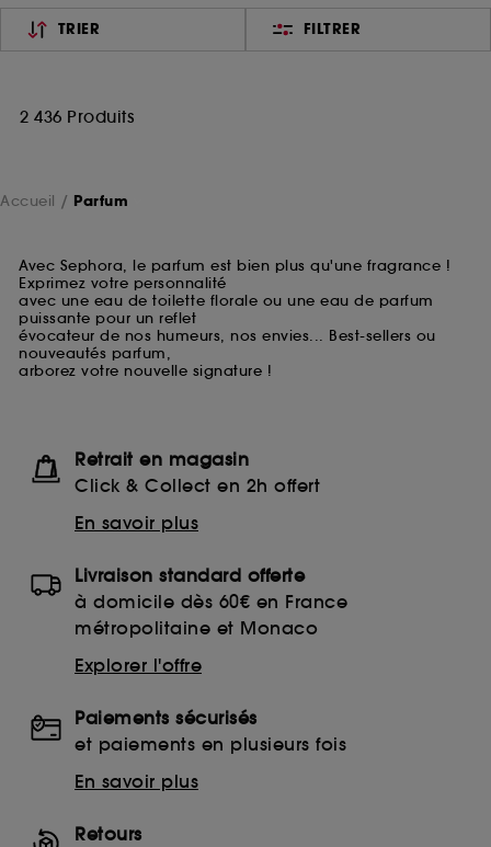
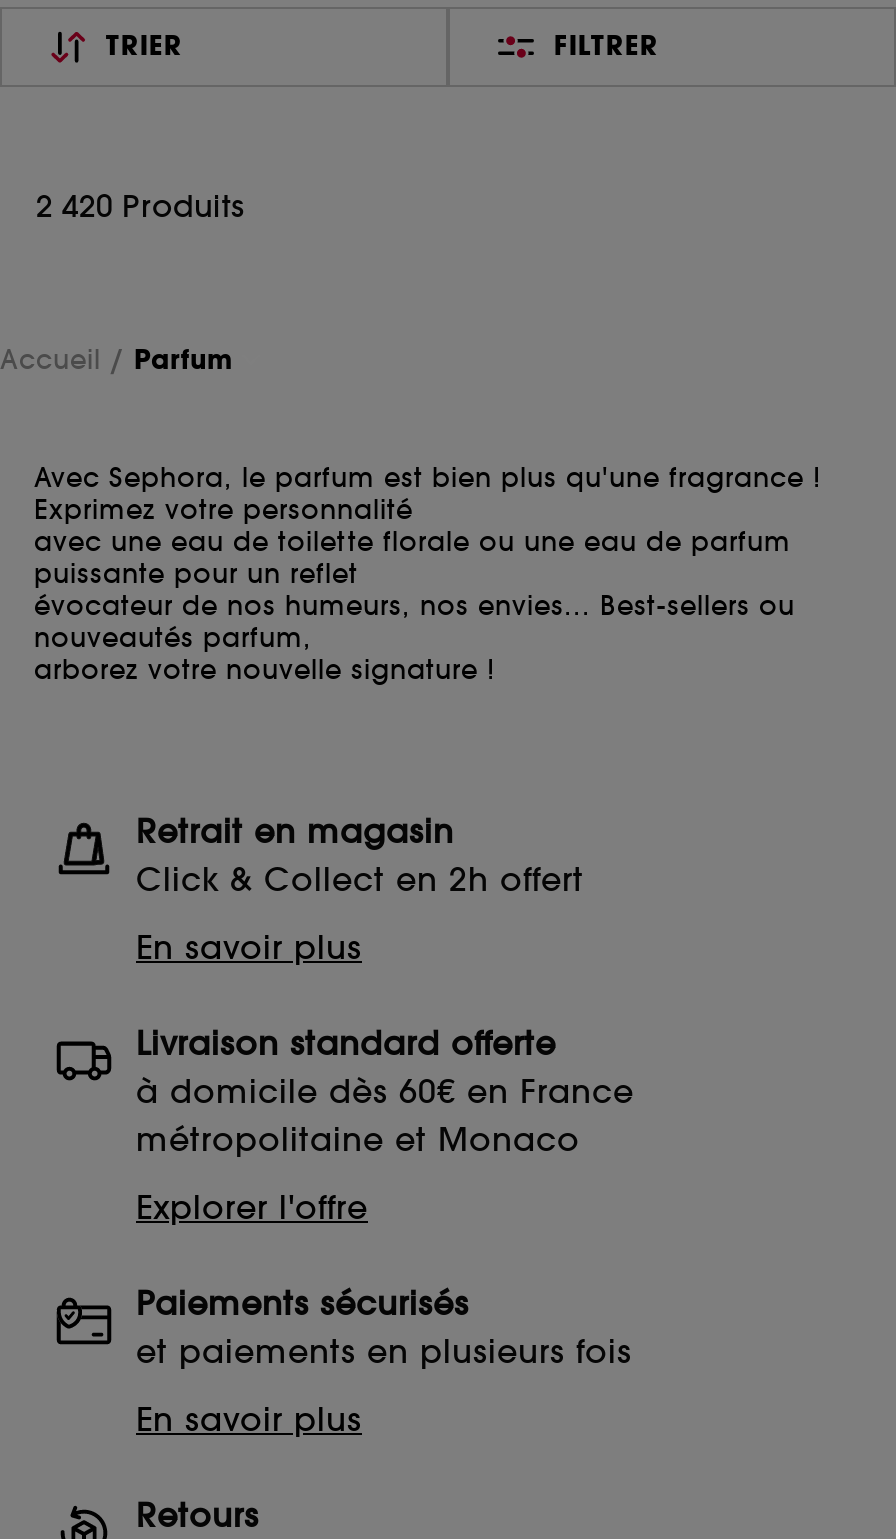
[20,106,134,127] 2 436 Produits -> [36,187,244,225] 2 420 Produits

